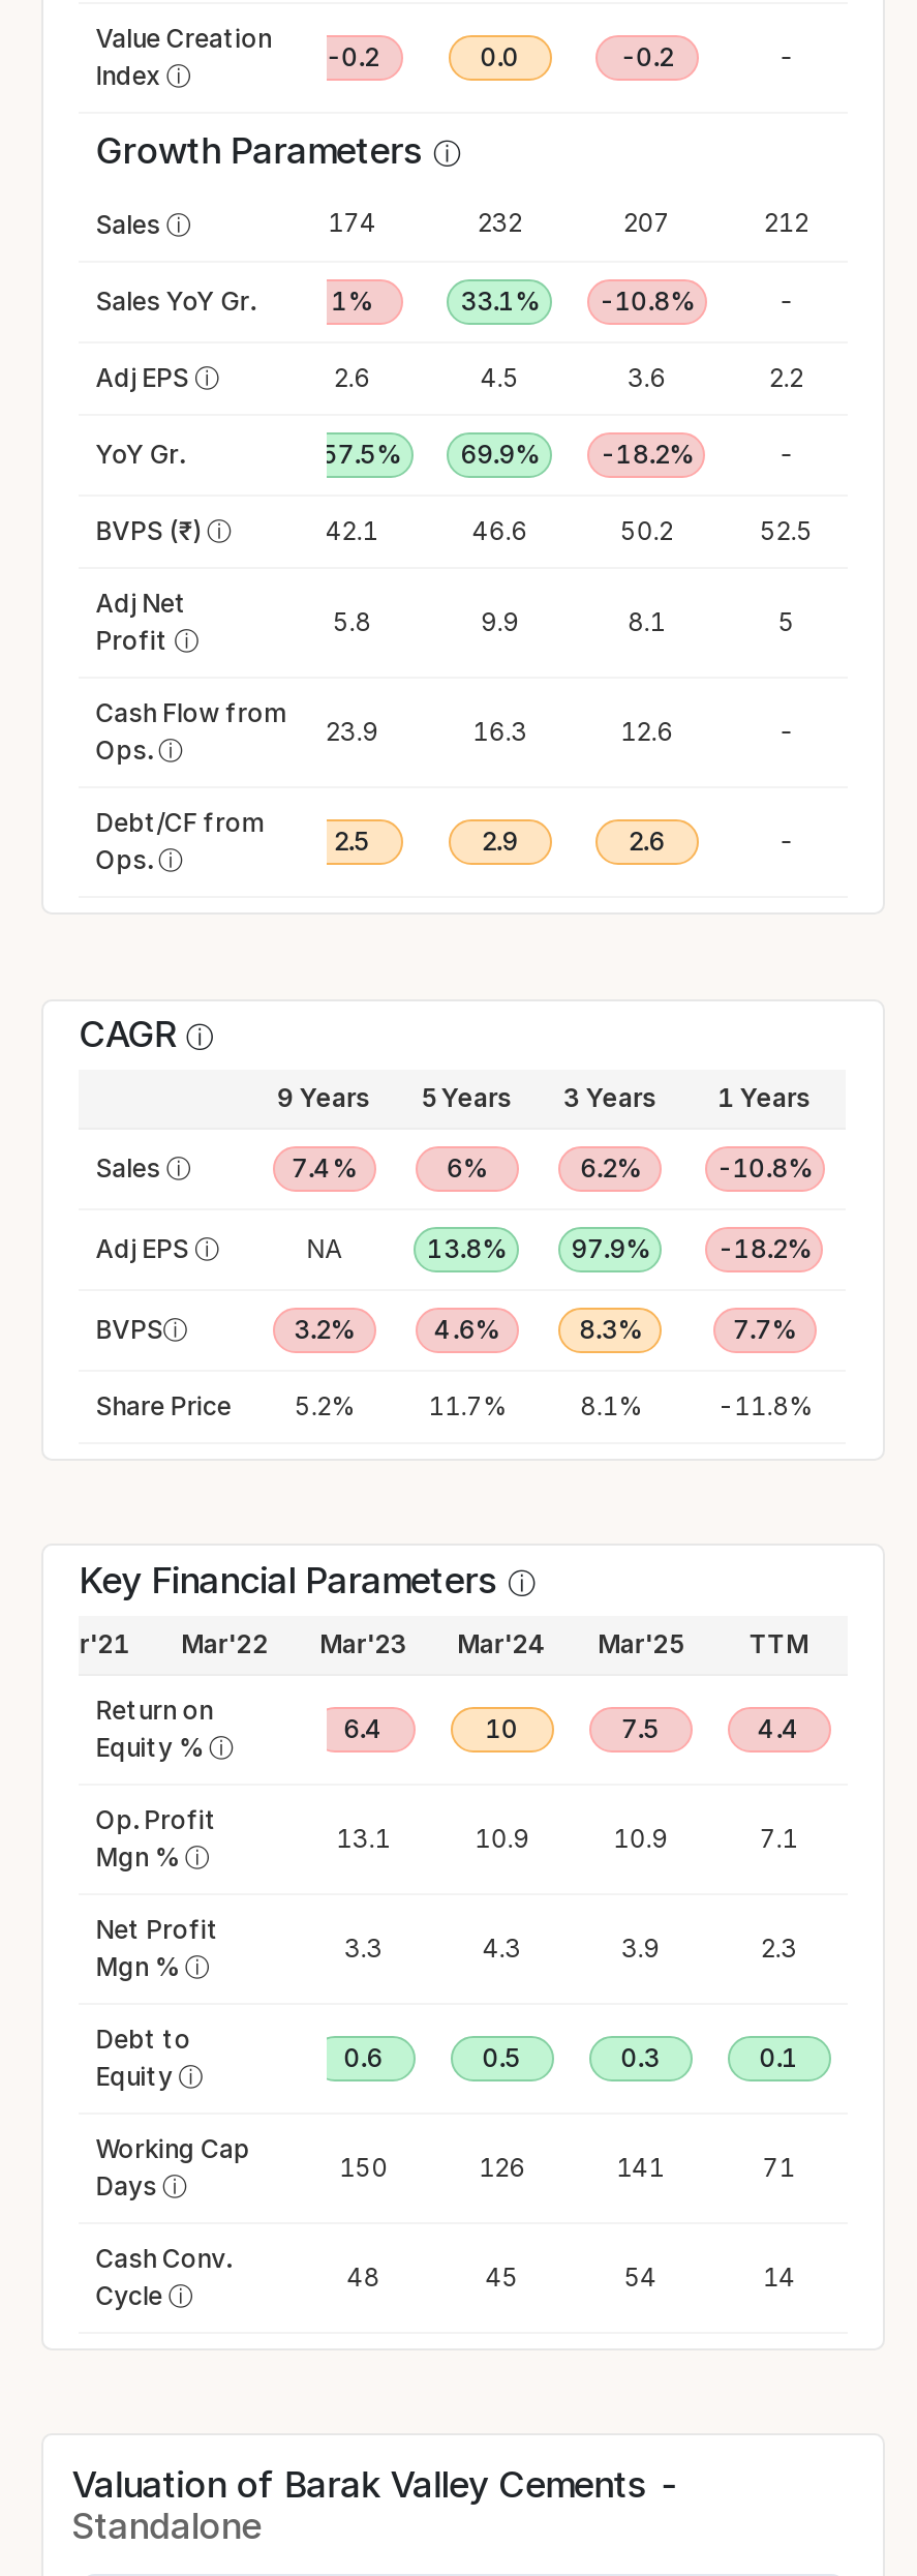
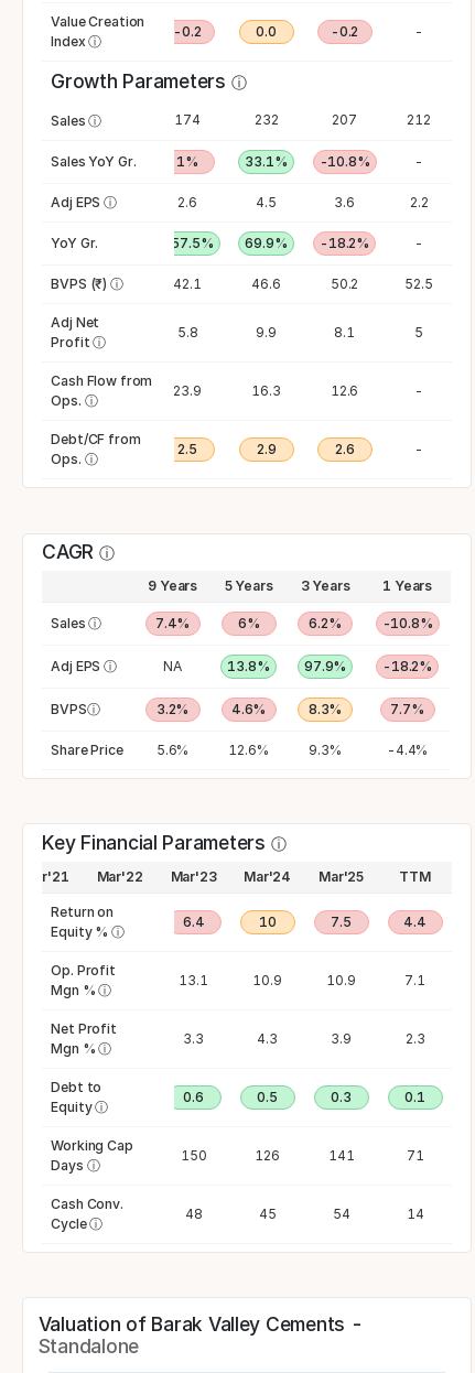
[294,1391,353,1422] 5.2% -> [156,742,189,758] 5.6%
[428,1391,505,1422] 11.7% -> [229,742,269,758] 12.6%
[580,1391,641,1422] 8.1% -> [309,742,342,758] 9.3%
[717,1391,811,1422] -11.8% -> [387,742,428,758] -4.4%

